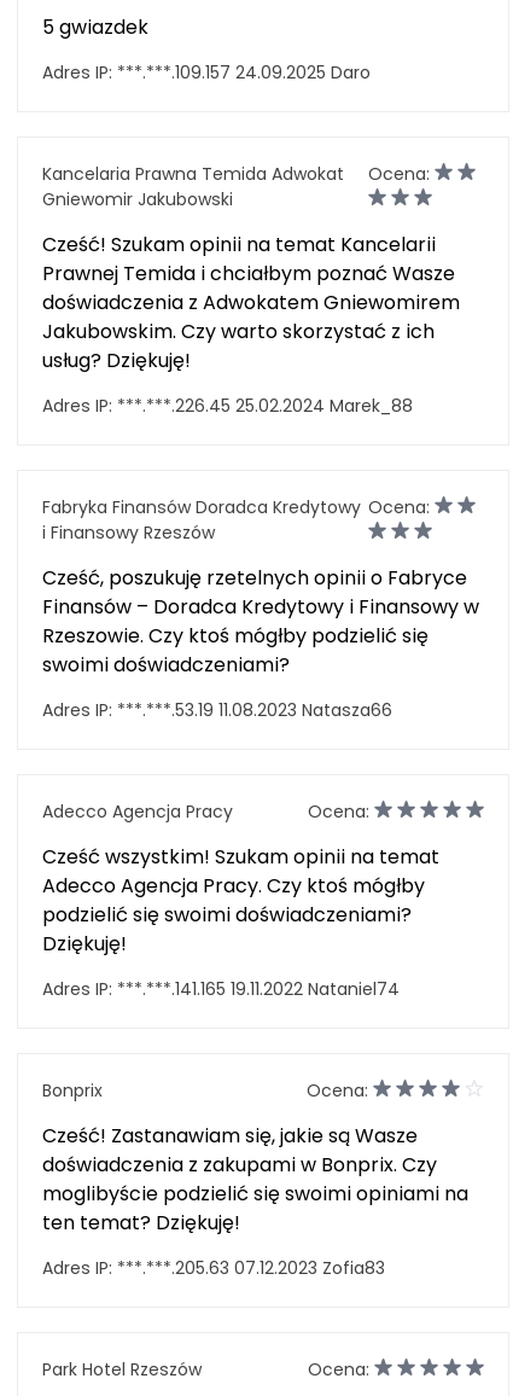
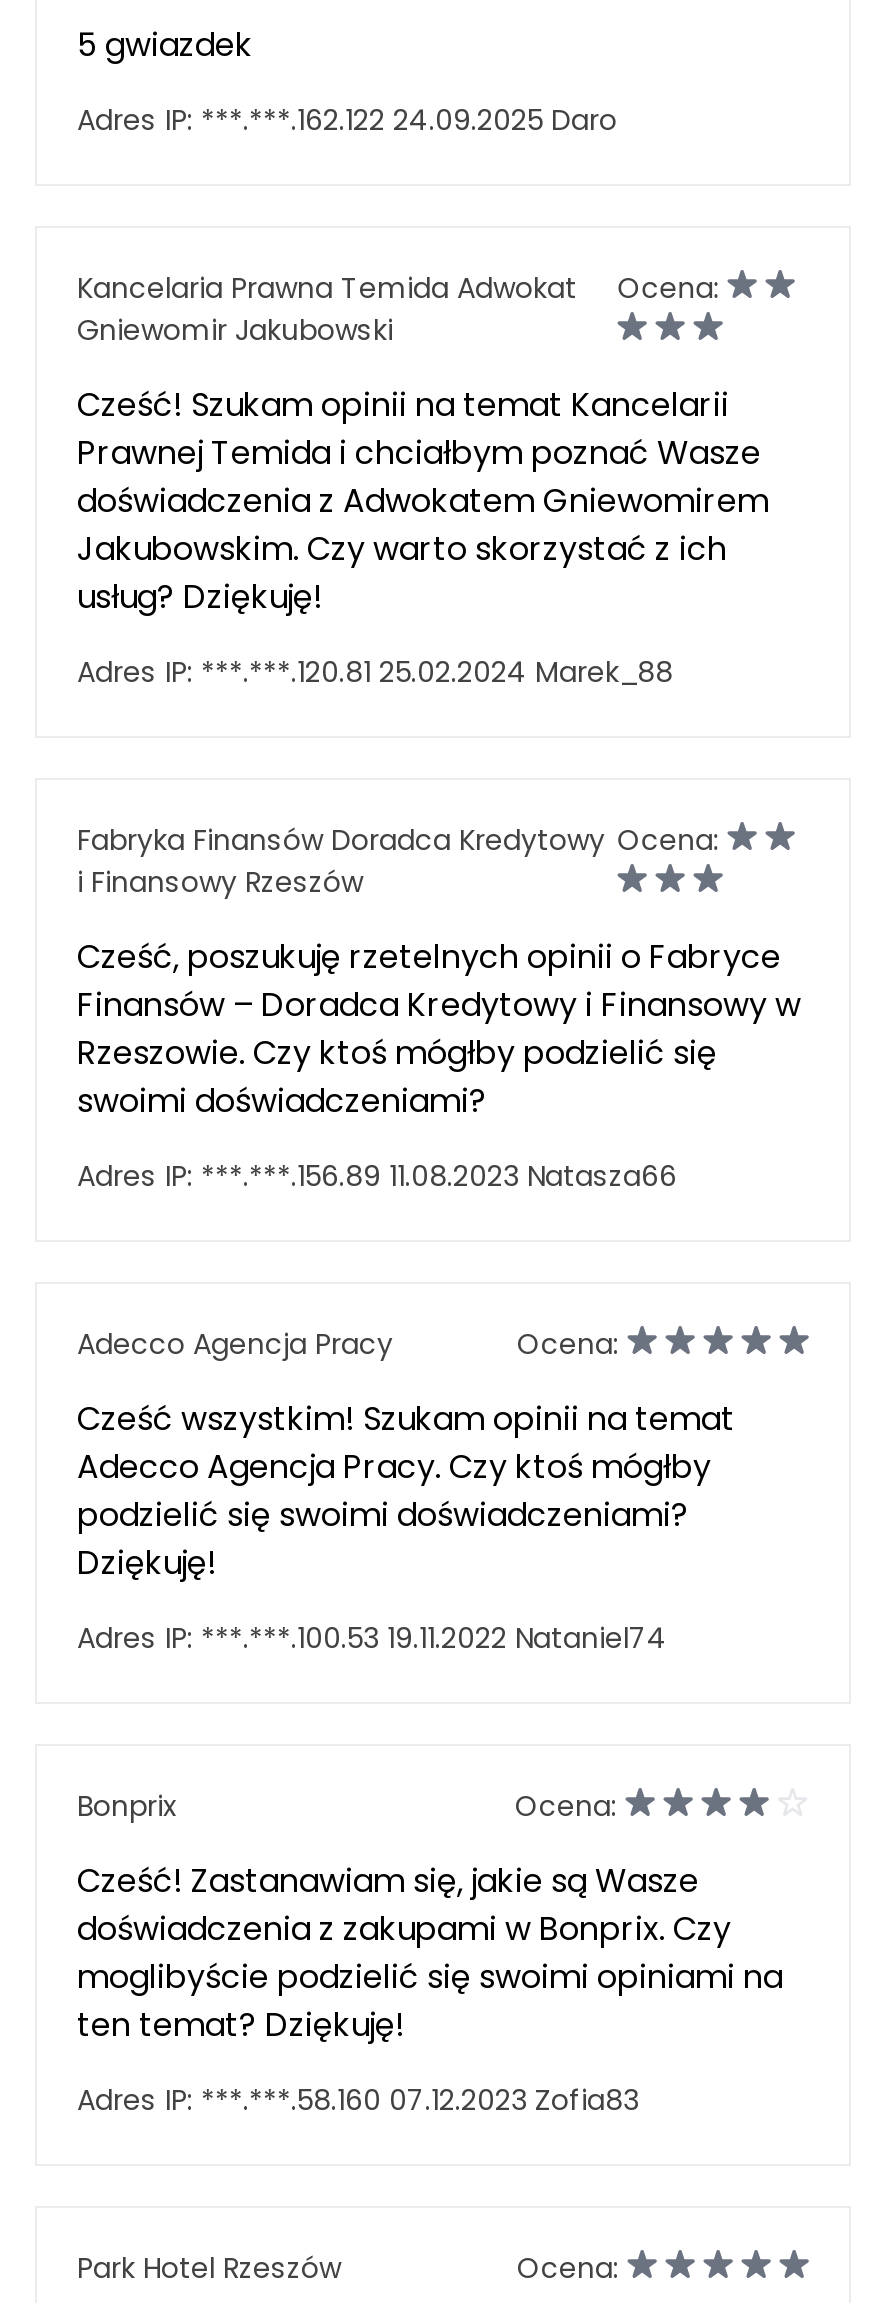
[42,60,371,85] Adres IP: ***.***.109.157 24.09.2025 Daro -> [77,100,617,140] Adres IP: ***.***.162.122 24.09.2025 Daro
[42,394,413,418] Adres IP: ***.***.226.45 25.02.2024 Marek_88 -> [77,652,673,692] Adres IP: ***.***.120.81 25.02.2024 Marek_88
[42,698,392,722] Adres IP: ***.***.53.19 11.08.2023 Natasza66 -> [77,1156,677,1196] Adres IP: ***.***.156.89 11.08.2023 Natasza66
[42,977,400,1001] Adres IP: ***.***.141.165 19.11.2022 Nataniel74 -> [77,1618,667,1658] Adres IP: ***.***.100.53 19.11.2022 Nataniel74
[42,1256,385,1280] Adres IP: ***.***.205.63 07.12.2023 Zofia83 -> [77,2080,639,2120] Adres IP: ***.***.58.160 07.12.2023 Zofia83

